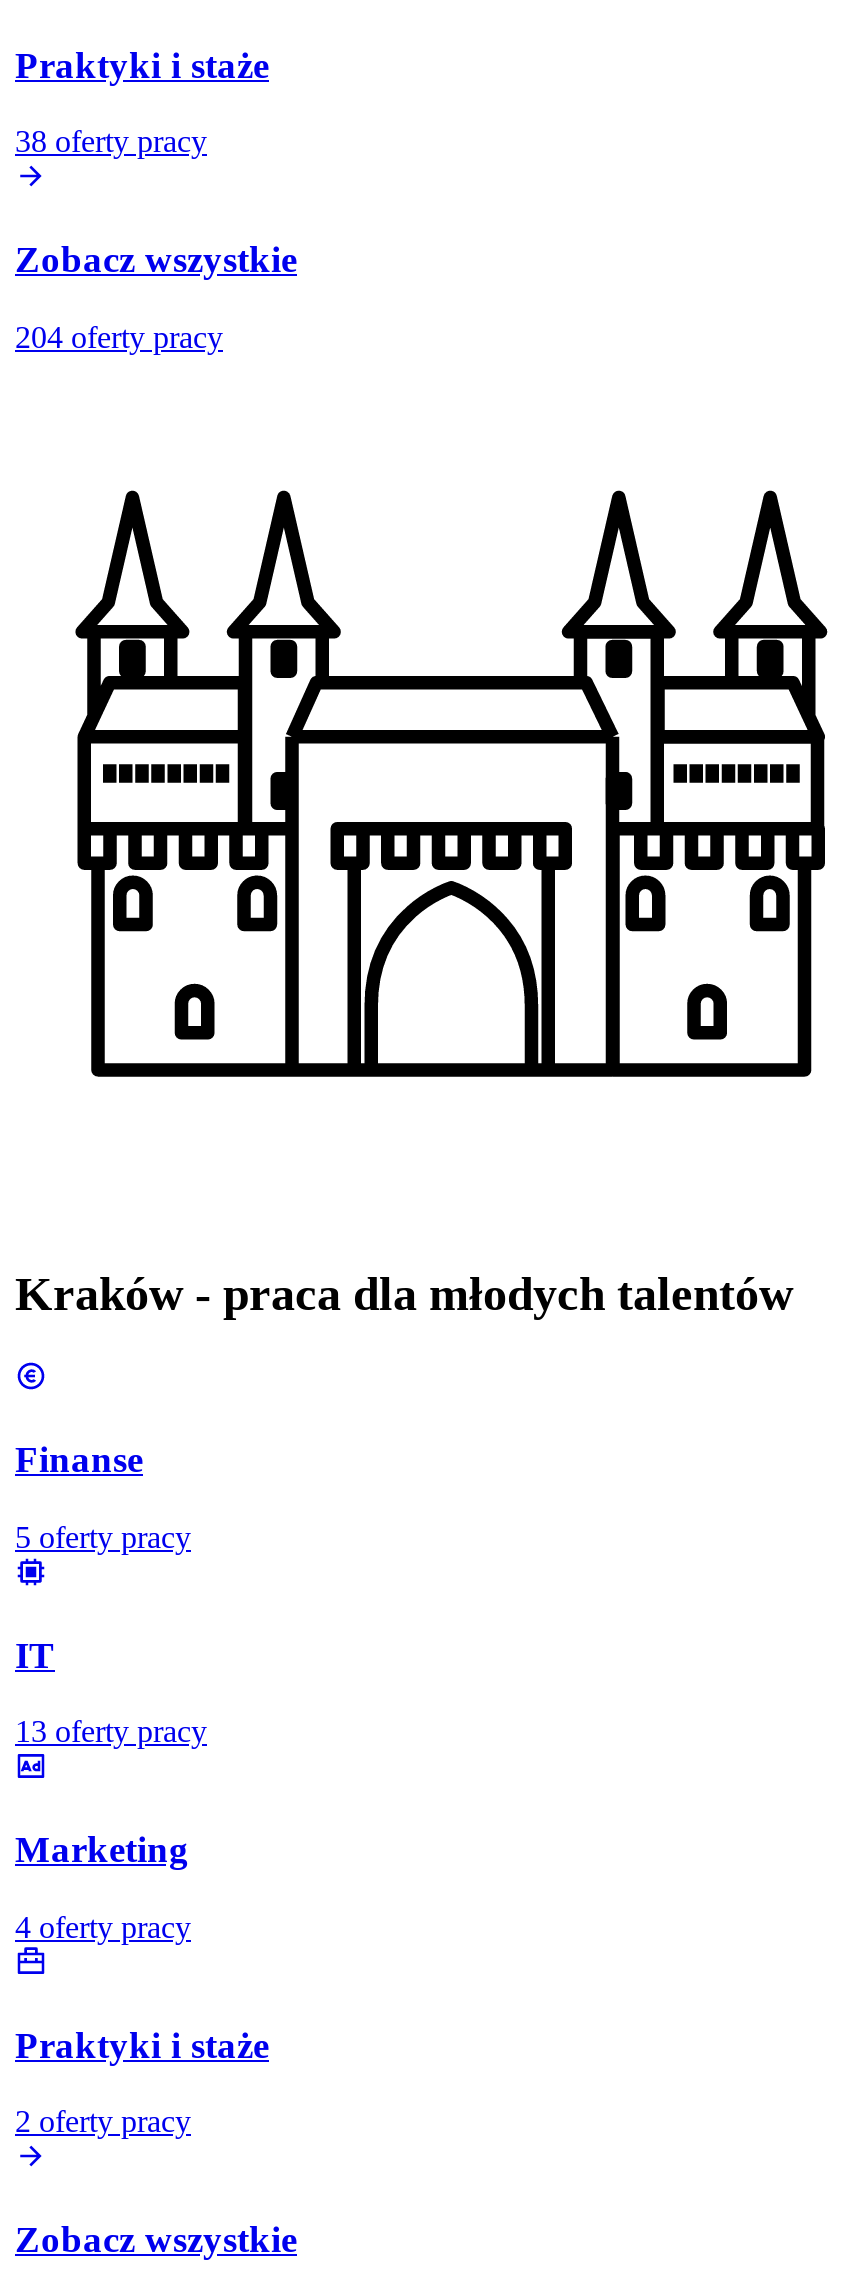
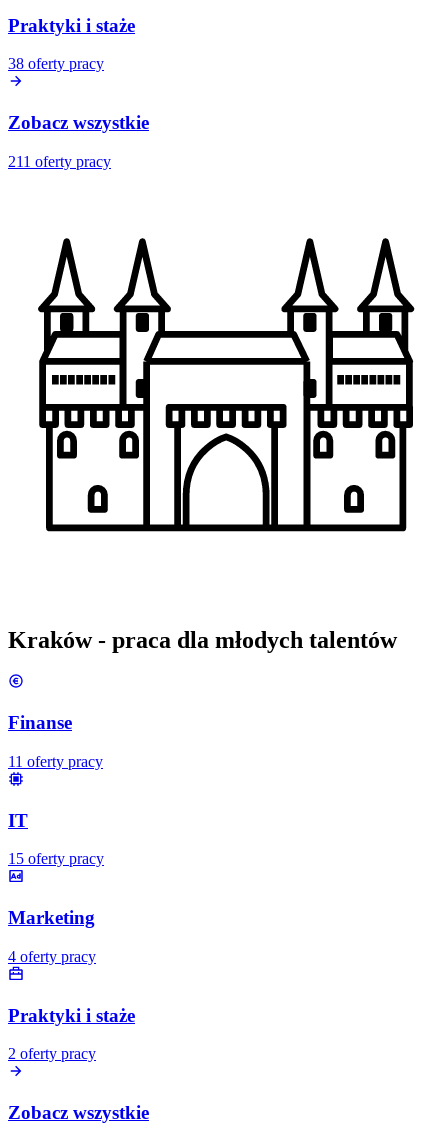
[15,319,223,353] 204 oferty pracy -> [8,153,111,170] 211 oferty pracy
[15,1520,191,1554] 5 oferty pracy -> [8,753,103,770] 11 oferty pracy
[15,1715,207,1749] 13 oferty pracy -> [8,850,104,867] 15 oferty pracy

